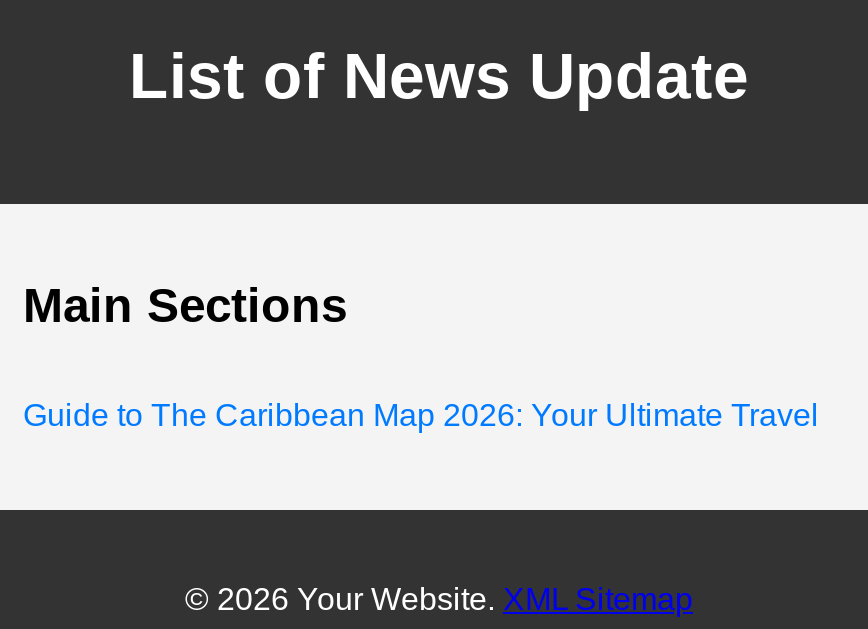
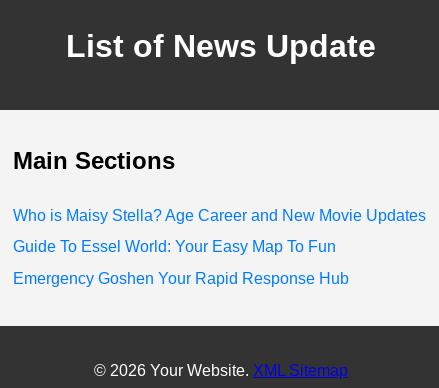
[23,398,819,432] Guide to The Caribbean Map 2026: Your Ultimate Travel -> [13,207,426,287] Who is Maisy Stella? Age Career and New Movie Updates | Guide To Essel World: Your Easy Map To Fun | Emergency Goshen Your Rapid Response Hub

